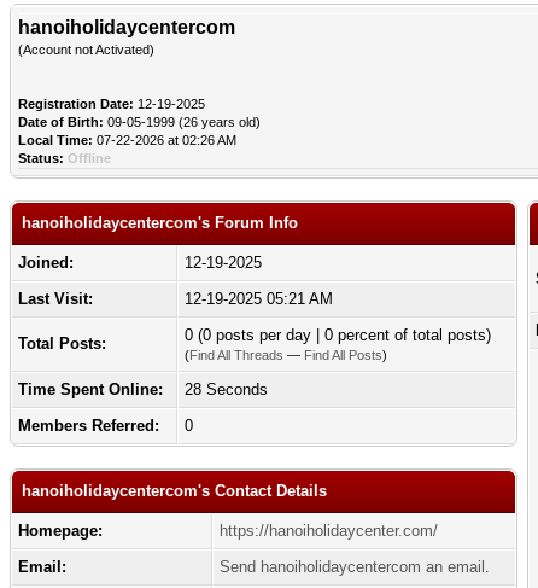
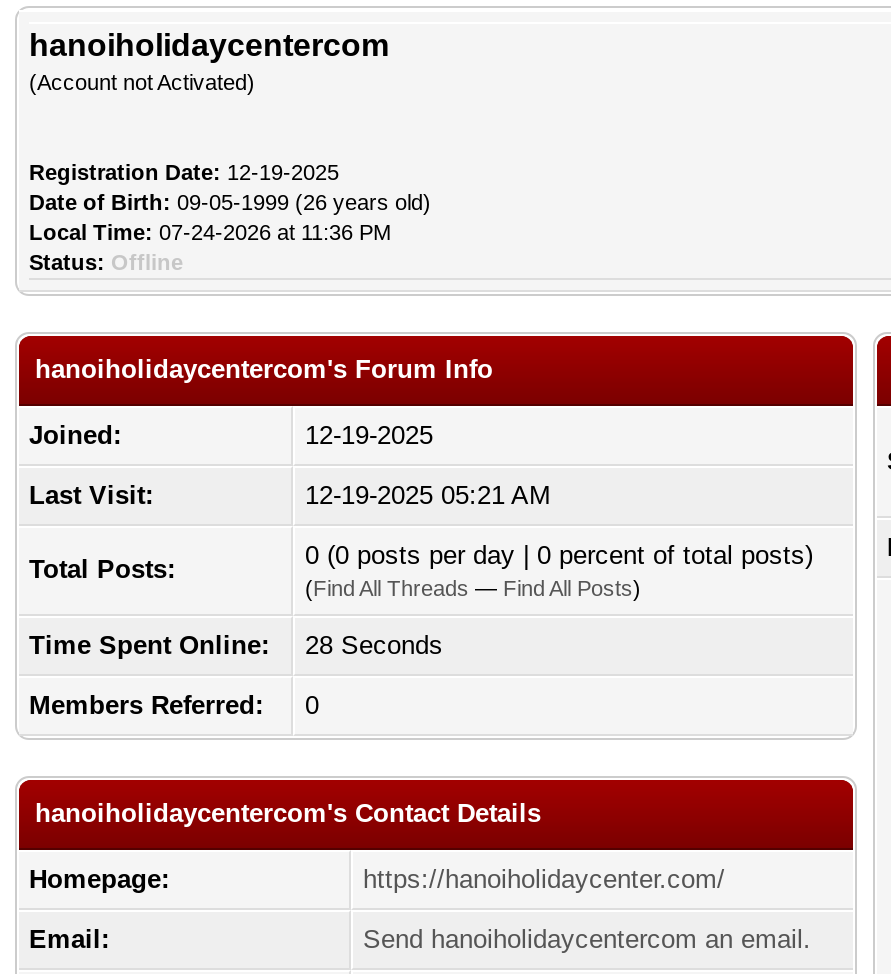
[18,133,236,147] Local Time: 07-22-2026 at 02:26 AM -> [29,220,391,244] Local Time: 07-24-2026 at 11:36 PM

